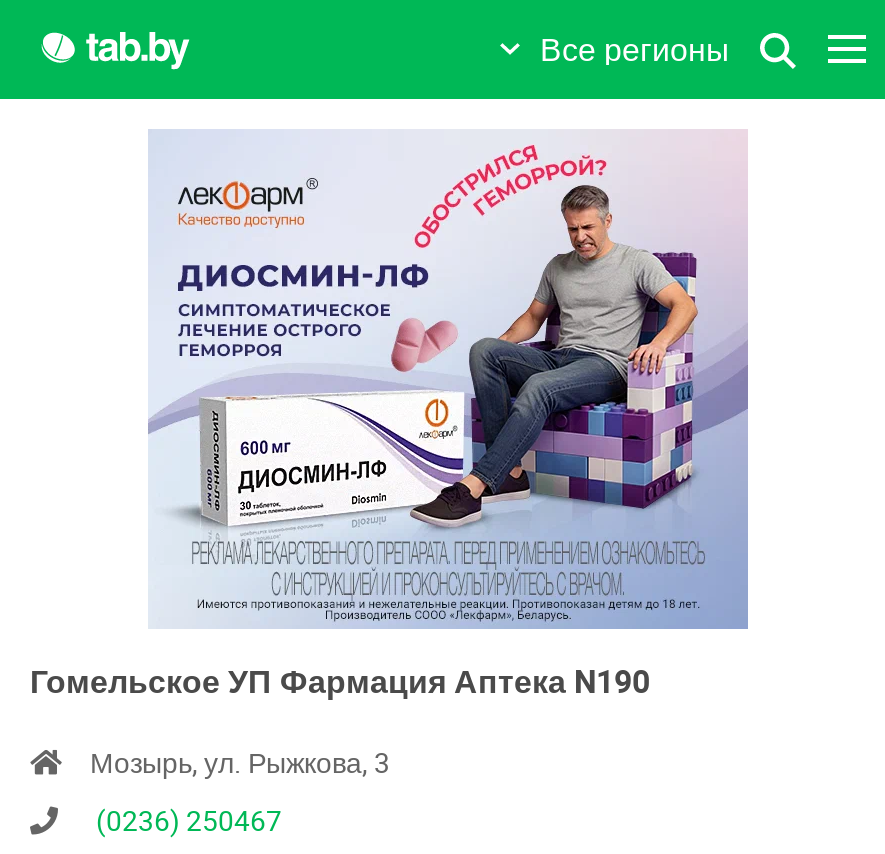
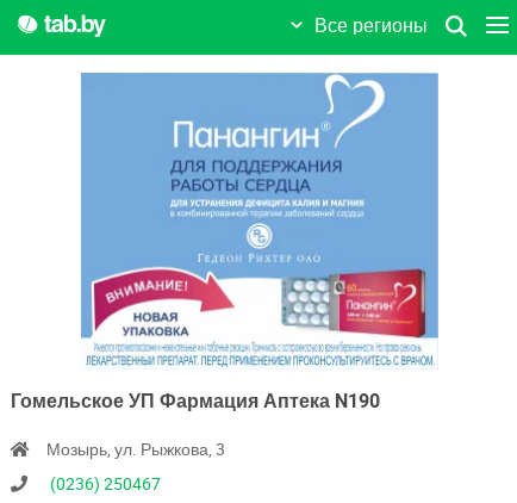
[148,135,748,631] [image] -> [81,73,438,368] [image]

